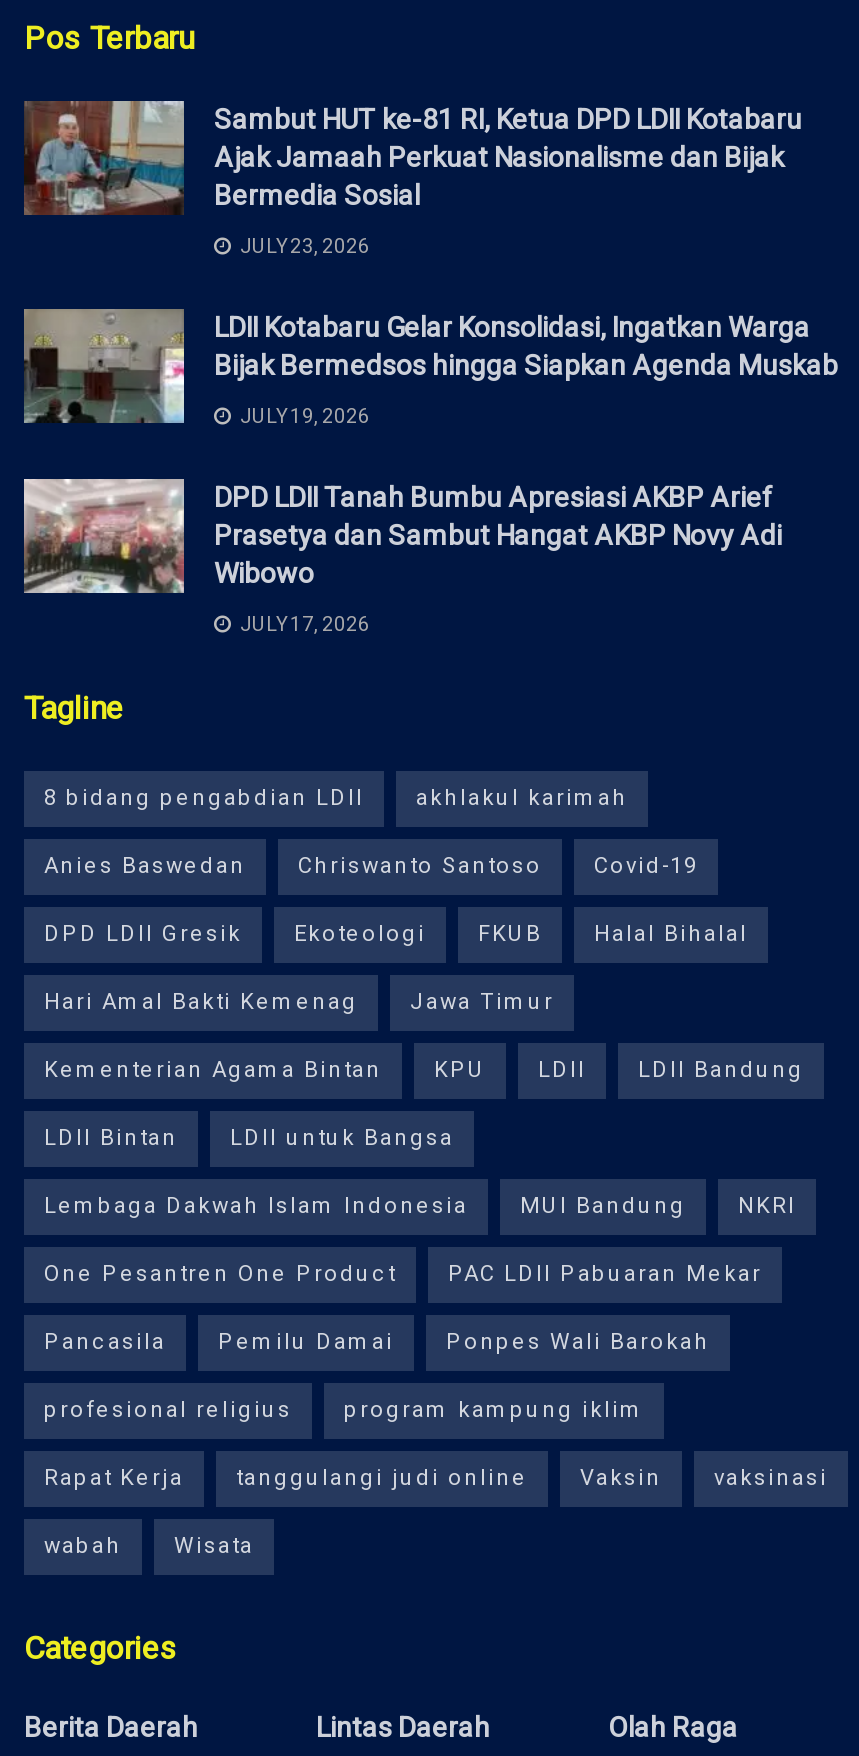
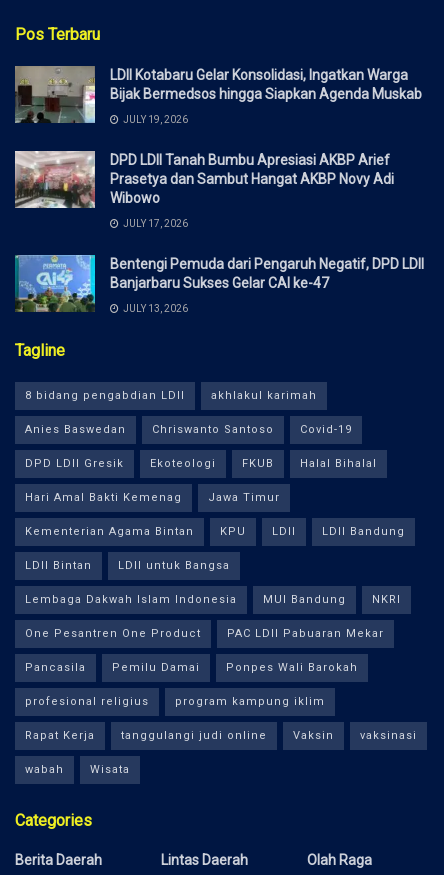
[24,99,802,256] [image] | Sambut HUT ke-81 RI, Ketua DPD LDII Kotabaru | Ajak Jamaah Perkuat Nasionalisme dan Bijak | Bermedia Sosial | JULY 23, 2026 -> none
moved [22,309,838,634] -> [14,66,422,229]: [image] | LDII Kotabaru Gelar Konsolidasi, Ingatkan Warga | Bijak Bermedsos hingga Siapkan Agenda Muskab | JULY 19, 2026 | DPD LDII Tanah Bumbu Apresiasi AKBP Arief | Prasetya dan Sambut Hangat AKBP Novy Adi | Wibowo | JULY 17, 2026
none -> [14,254,424,314] [image] | Bentengi Pemuda dari Pengaruh Negatif, DPD LDII | Banjarbaru Sukses Gelar CAI ke-47 | JULY 13, 2026

